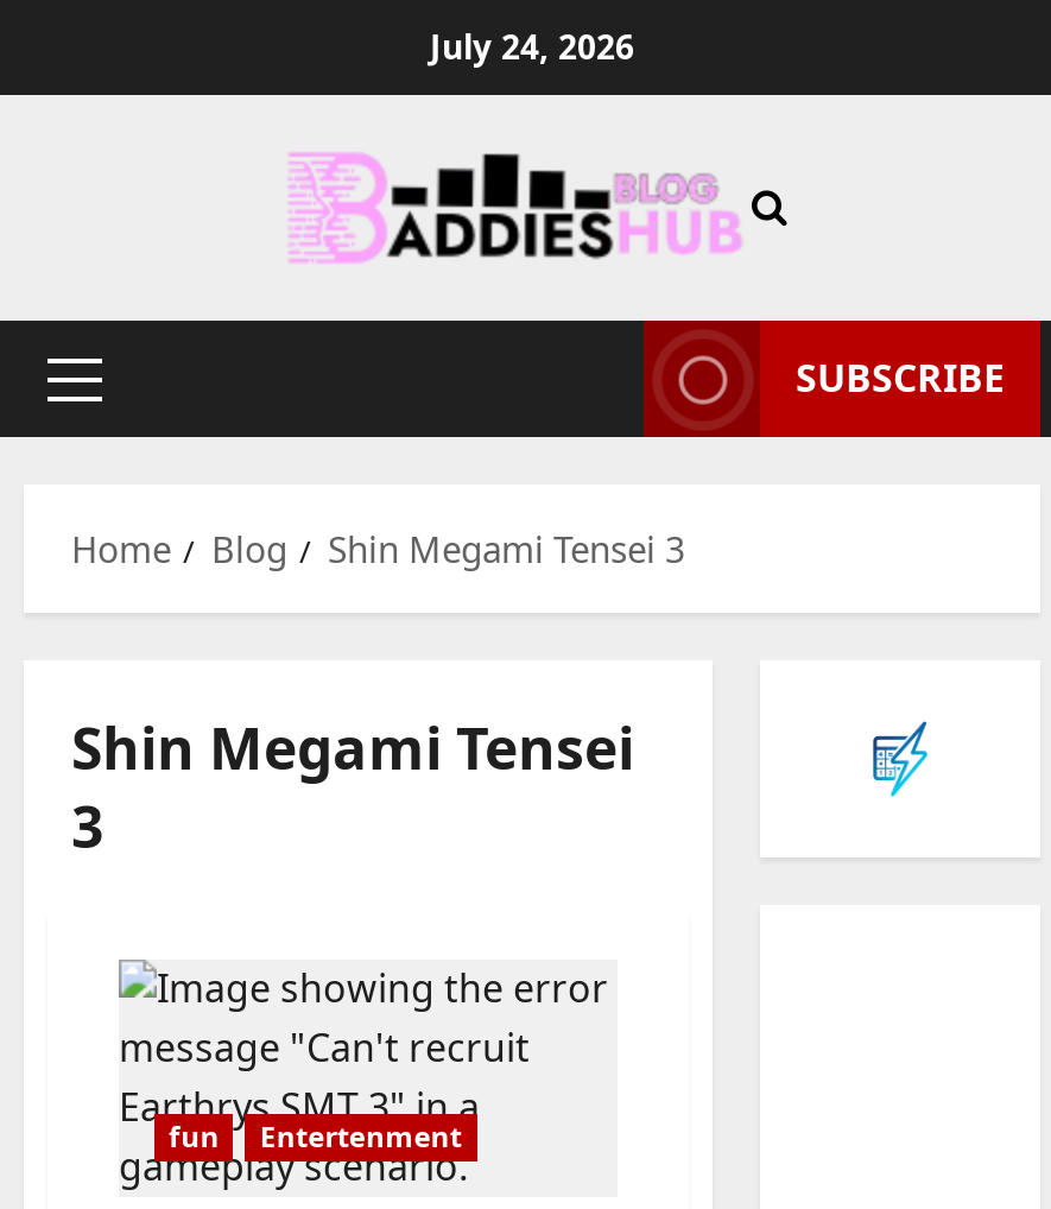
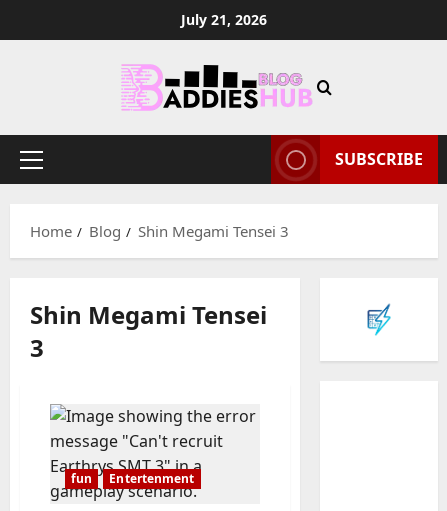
[430,24,634,69] July 24, 2026 -> [181,10,267,29] July 21, 2026

